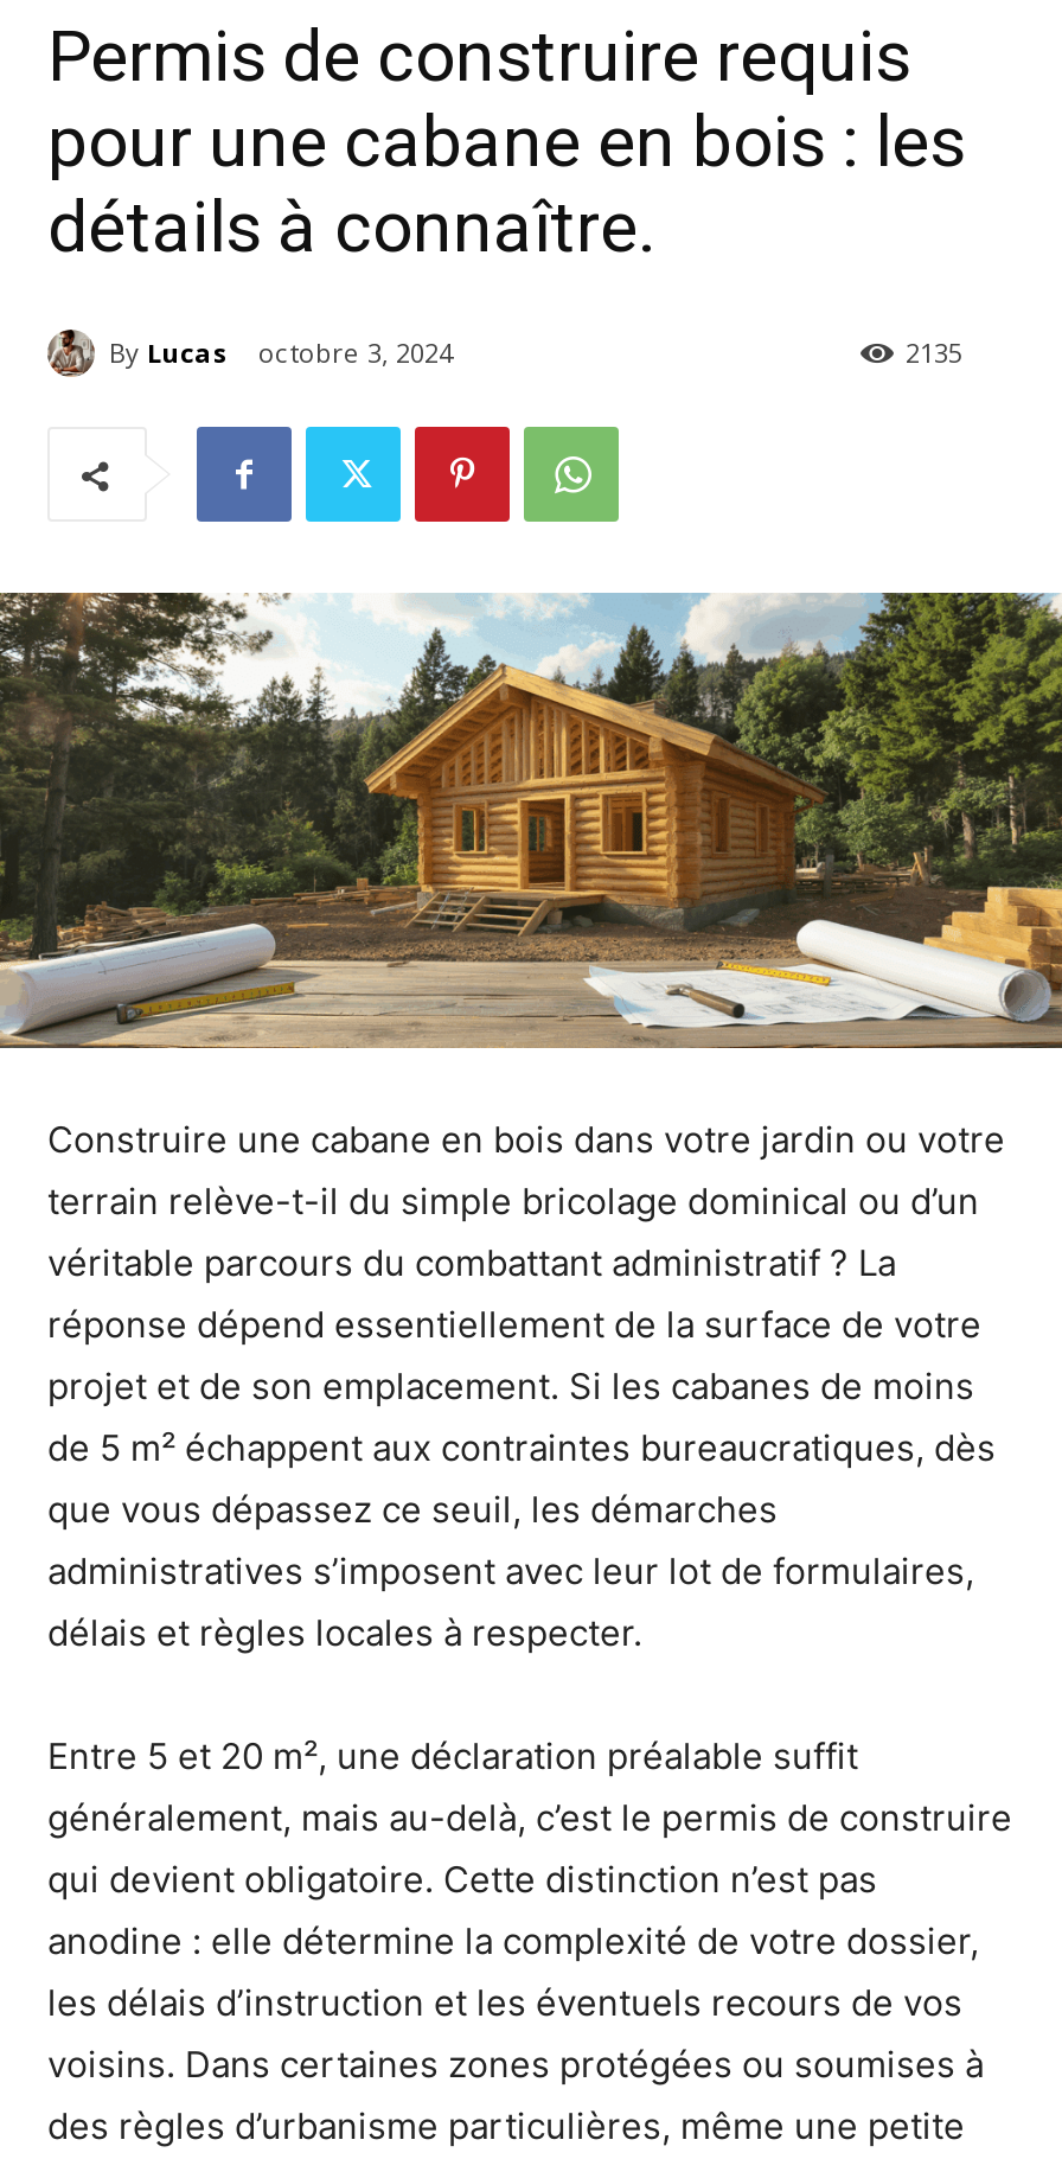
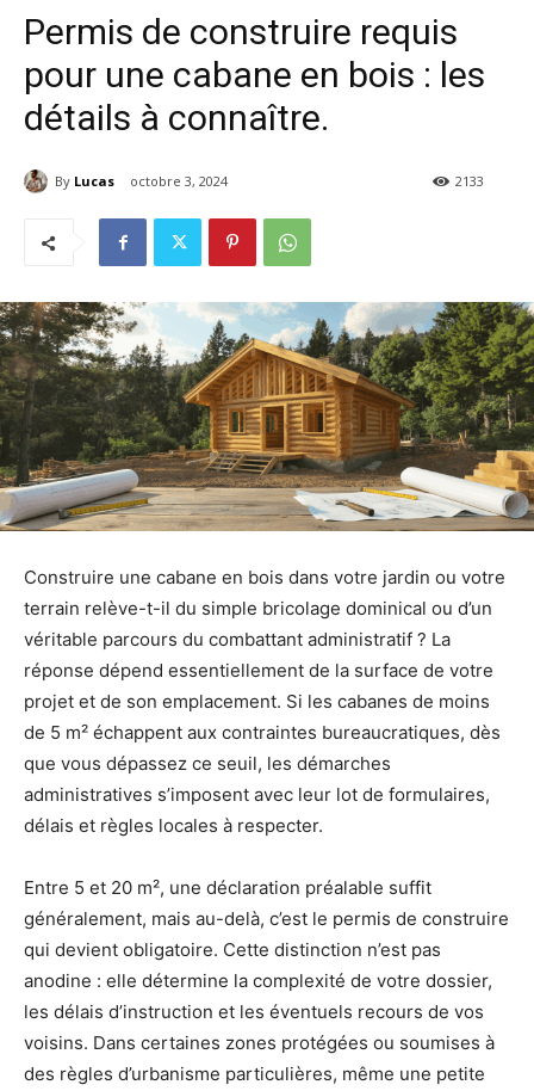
[906,335,962,370] 2135 -> [455,172,484,190] 2133

